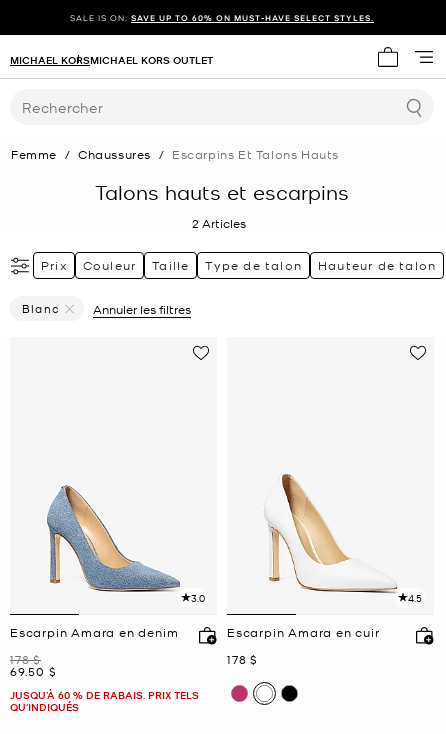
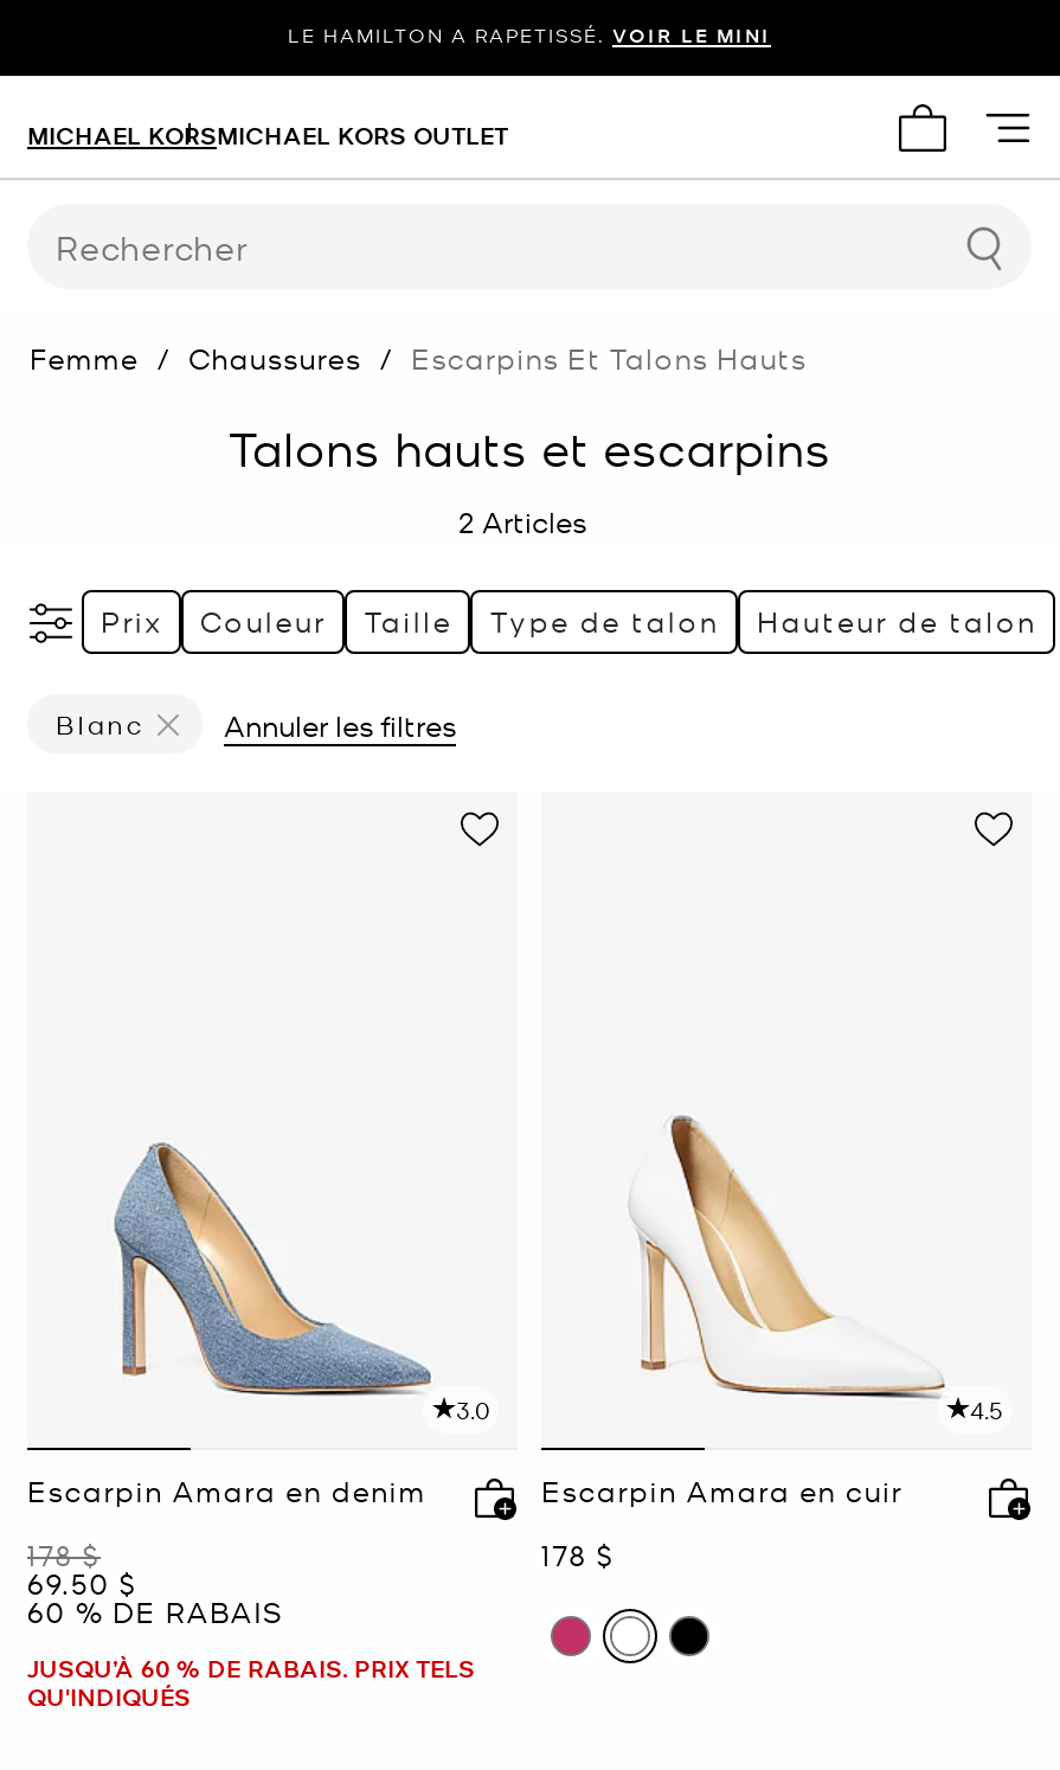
[70,12,374,23] SALE IS ON. SAVE UP TO 60% ON MUST-HAVE SELECT STYLES. -> [288,21,771,47] LE HAMILTON A RAPETISSÉ. VOIR LE MINI
none -> [27,1592,284,1630] 60 % DE RABAIS

